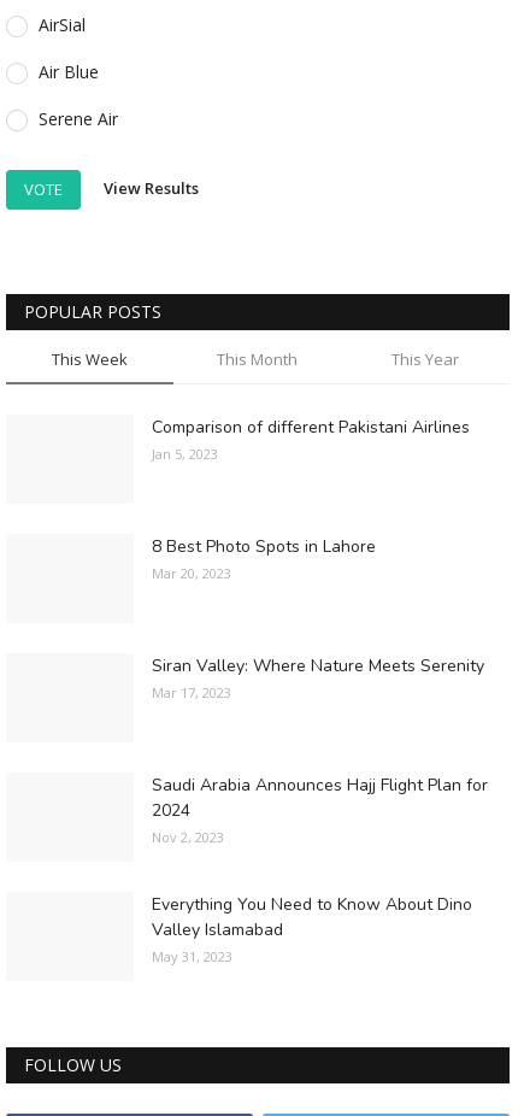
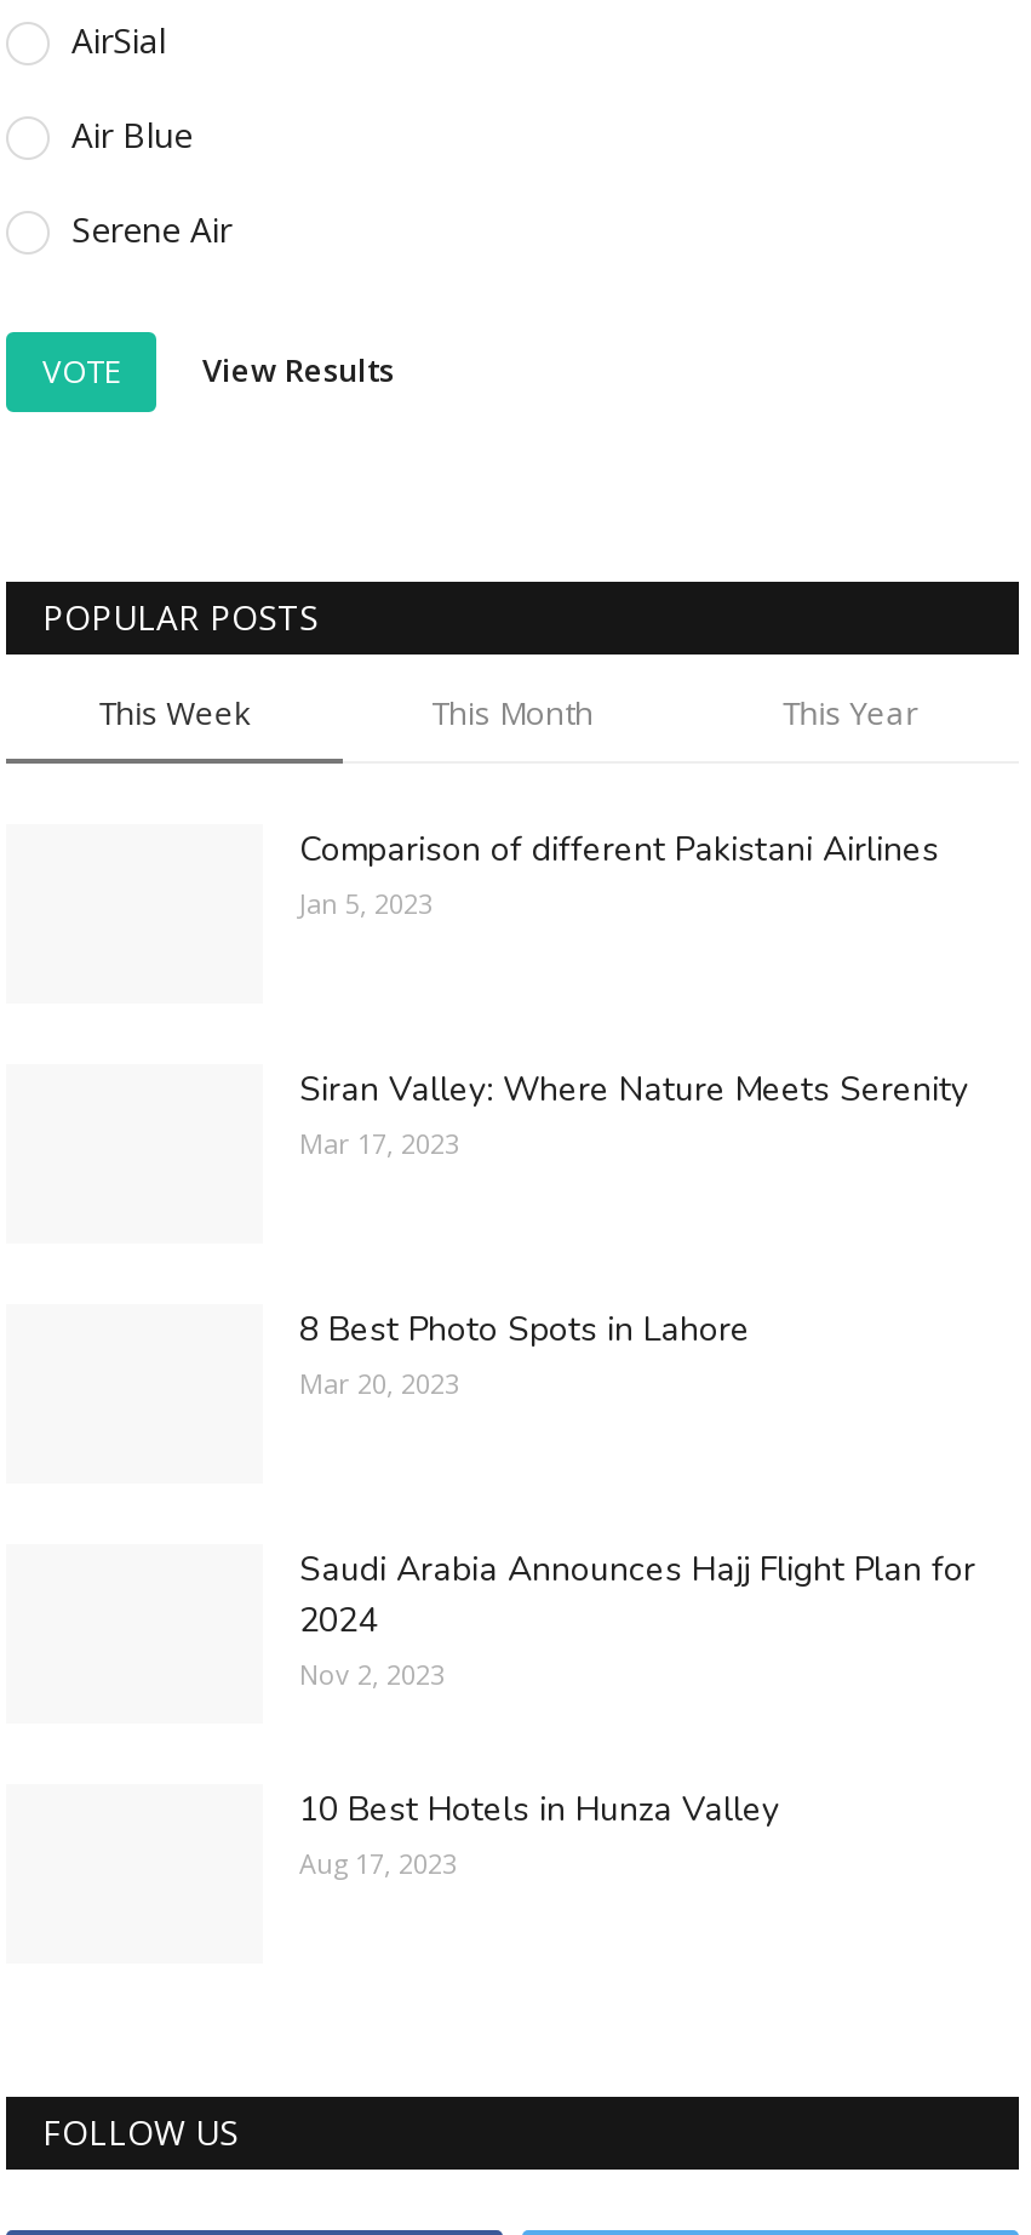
moved [152,535,376,582] -> [299,1306,750,1400]: 8 Best Photo Spots in Lahore | Mar 20, 2023
moved [152,654,484,701] -> [299,1066,968,1160]: Siran Valley: Where Nature Meets Serenity | Mar 17, 2023
[152,893,472,965] Everything You Need to Know About Dino | Valley Islamabad | May 31, 2023 -> [299,1786,779,1880] 10 Best Hotels in Hunza Valley | Aug 17, 2023

